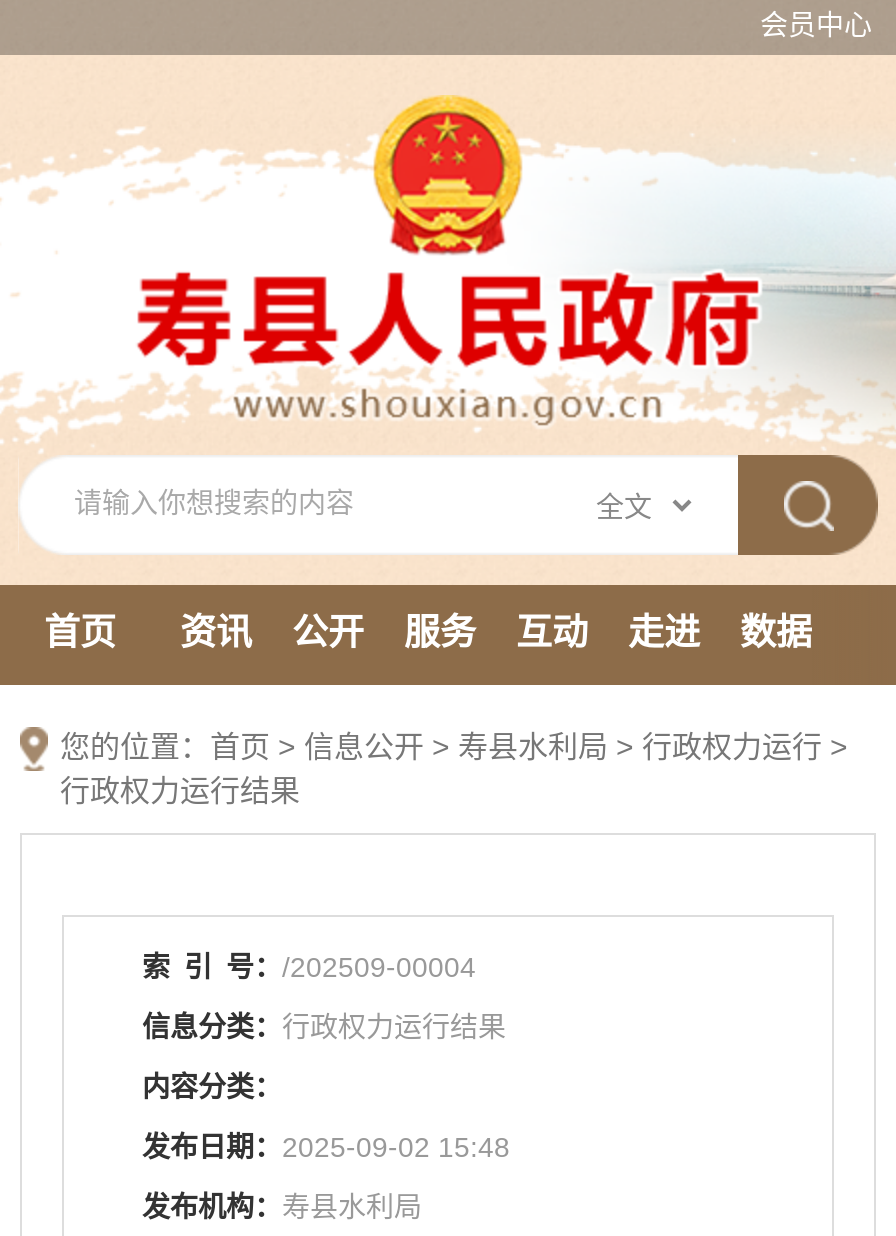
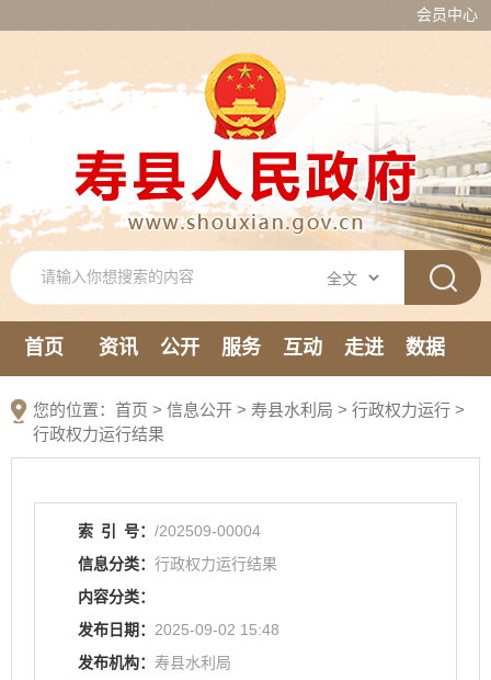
[674,255,890,479] [image] -> [359,141,488,264] [image]

